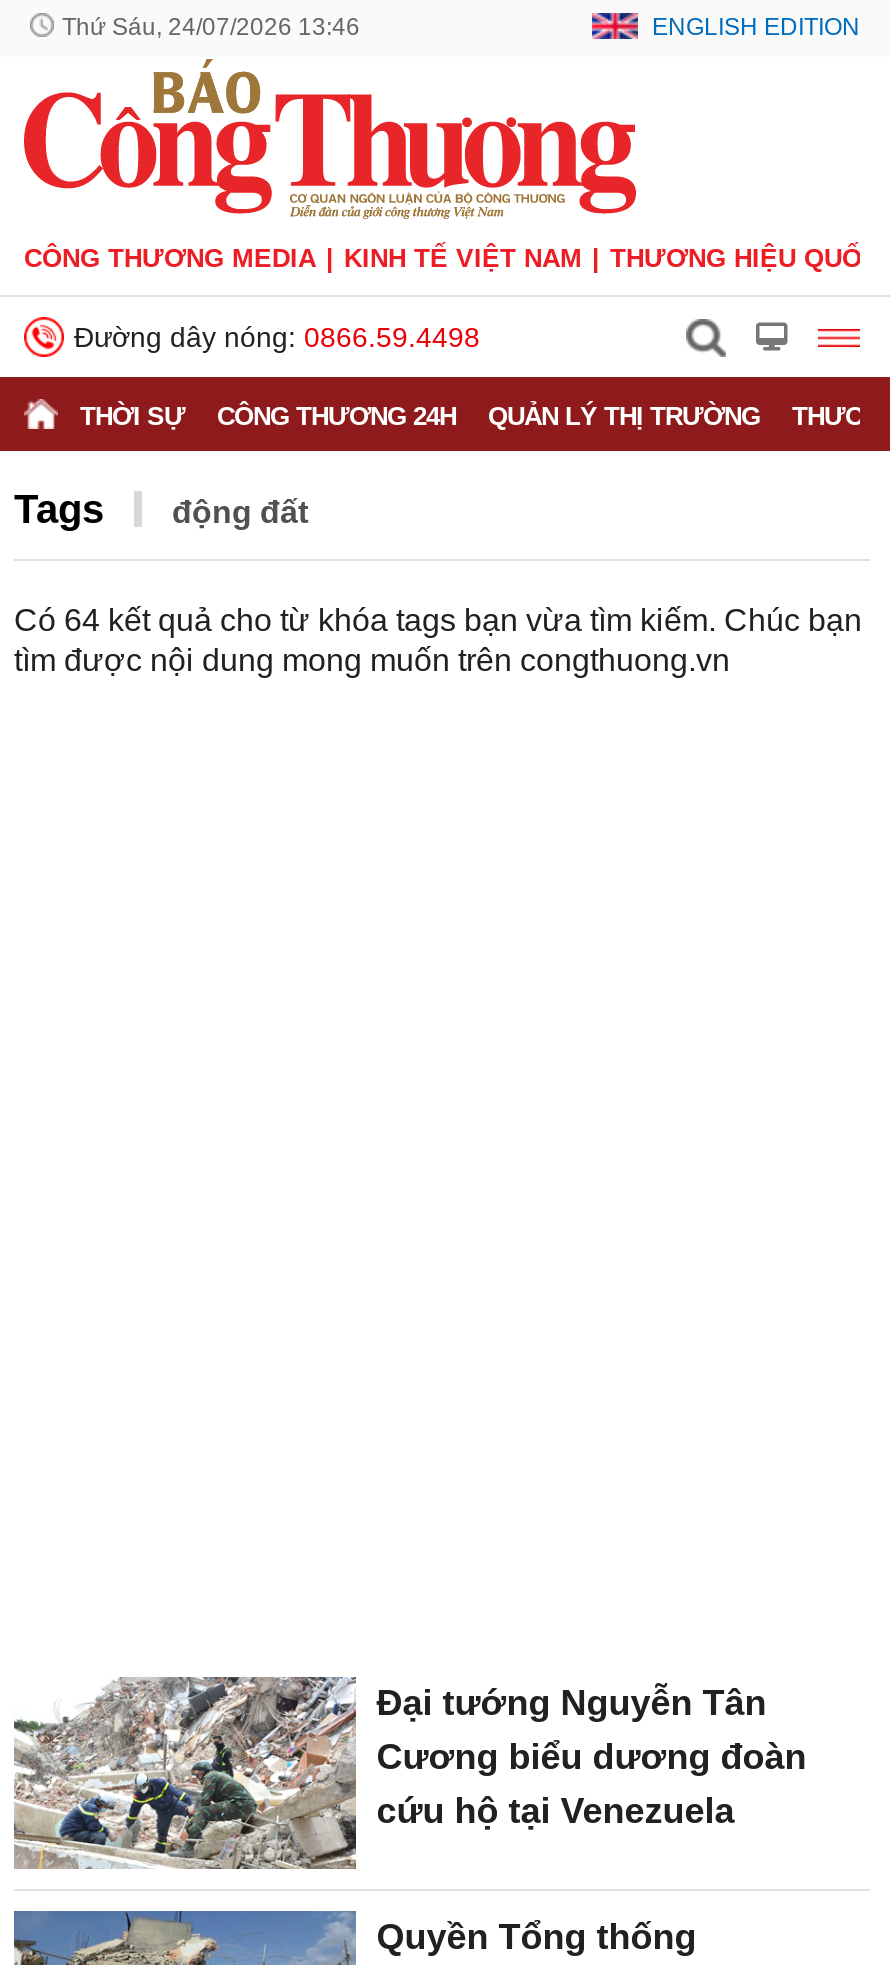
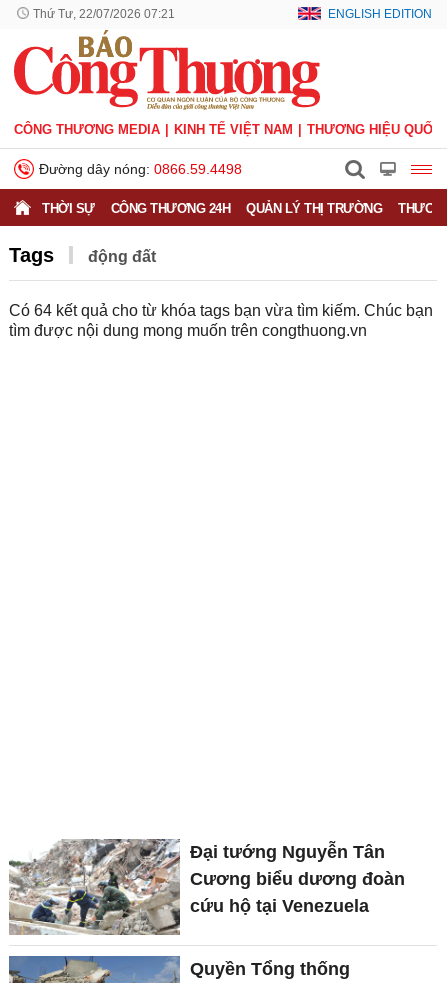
[62,13,360,41] Thứ Sáu, 24/07/2026 13:46 -> [33,7,175,21] Thứ Tư, 22/07/2026 07:21

